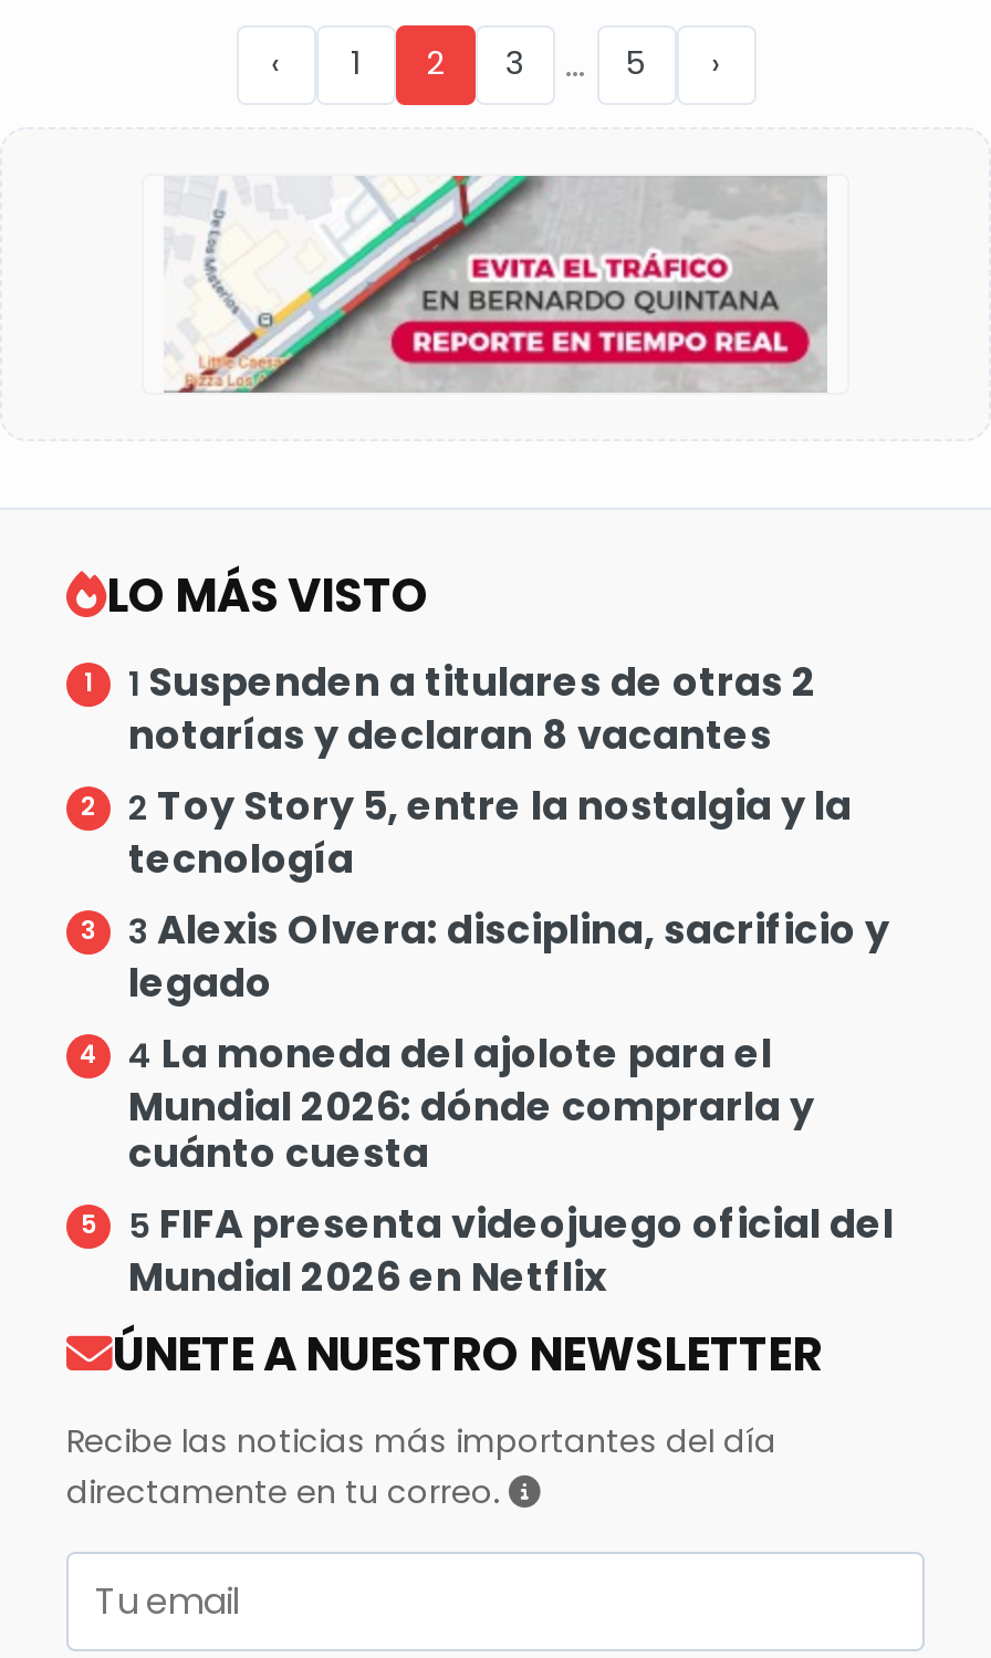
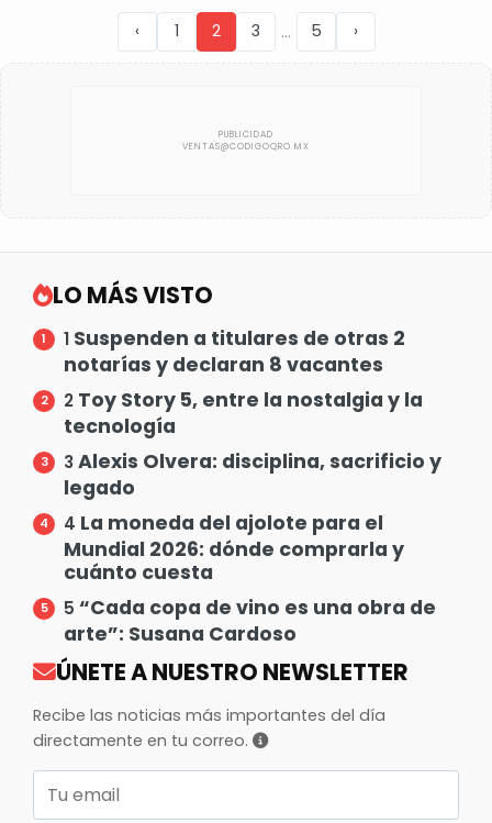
[166,174,827,395] [image] -> none
[128,1197,894,1297] 5 FIFA presenta videojuego oficial del | Mundial 2026 en Netflix -> [64,594,436,644] 5 “Cada copa de vino es una obra de | arte”: Susana Cardoso

